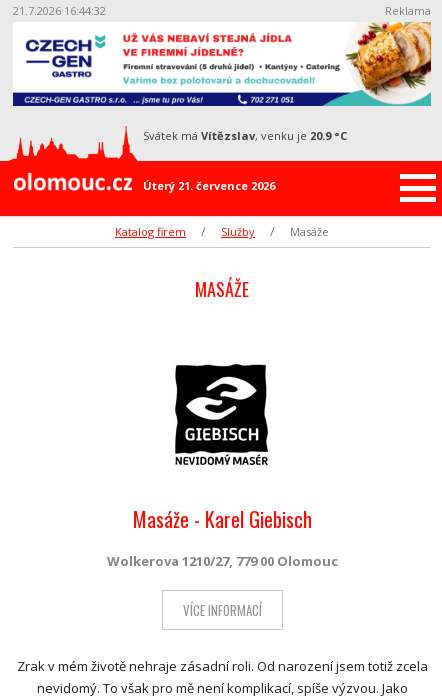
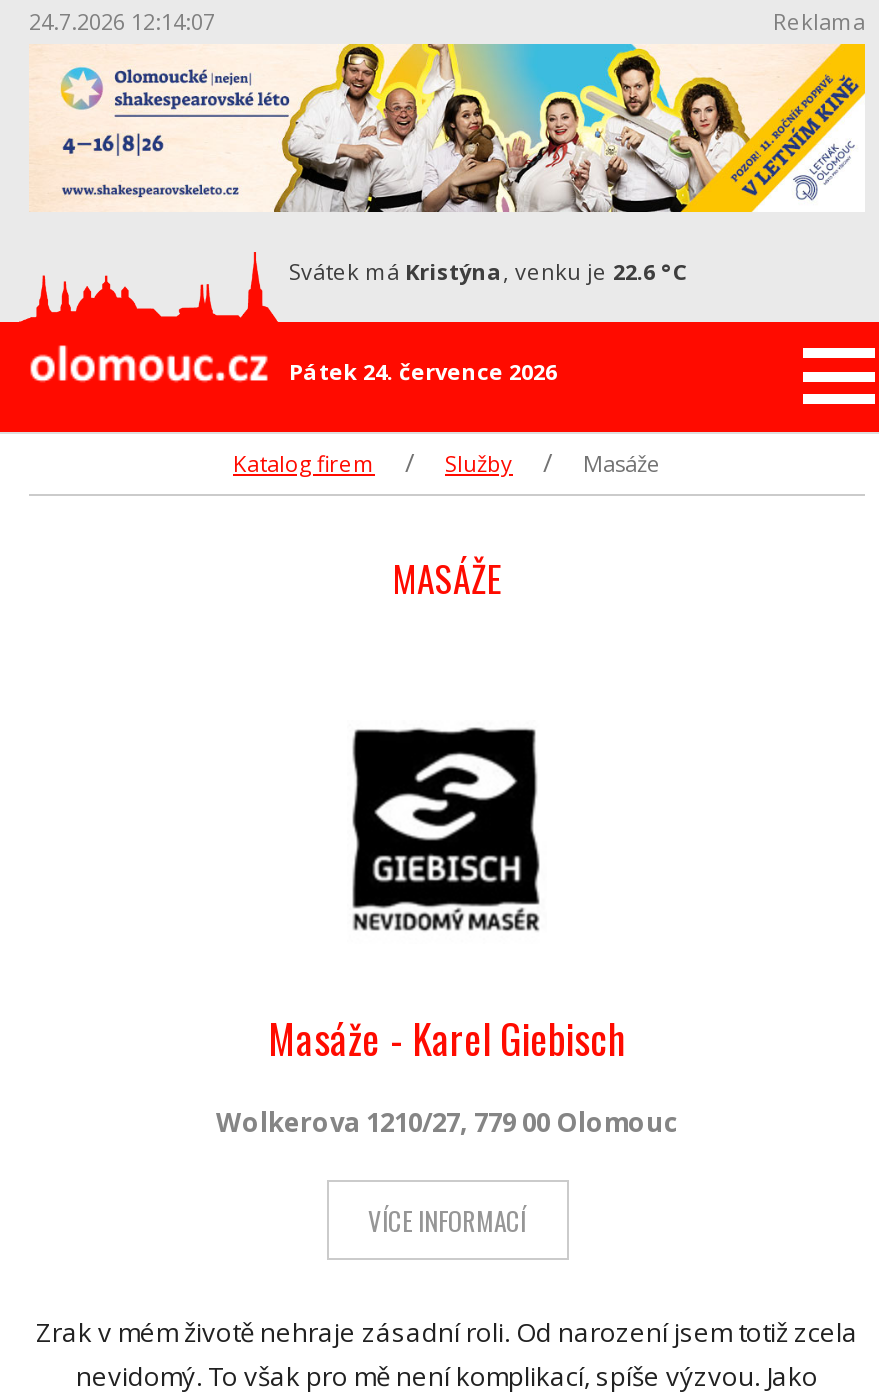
[13,3,106,18] 21.7.2026 16:44:32 -> [29,6,215,36] 24.7.2026 12:14:07
[12,21,432,143] [image] | svátek má Vítězslav, venku je 20.9 °C -> [29,42,867,285] [image] | svátek má Kristýna, venku je 22.6 °C
[143,178,275,193] Úterý 21. července 2026 -> [289,355,557,385] Pátek 24. července 2026

